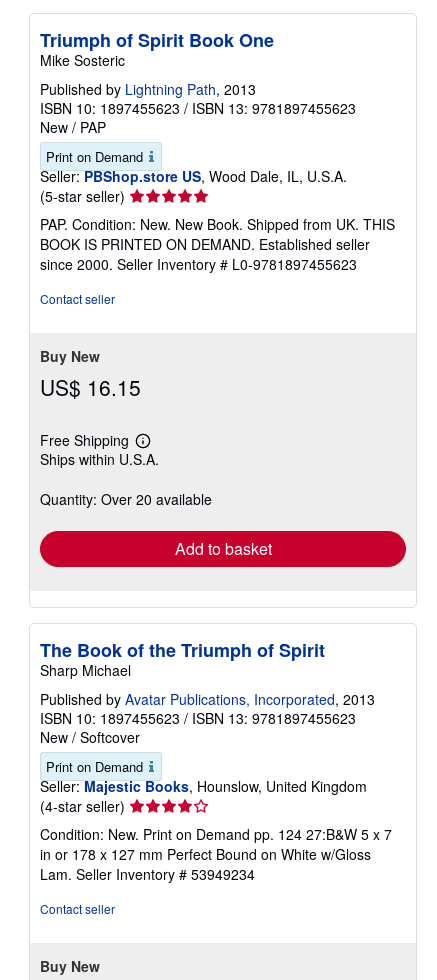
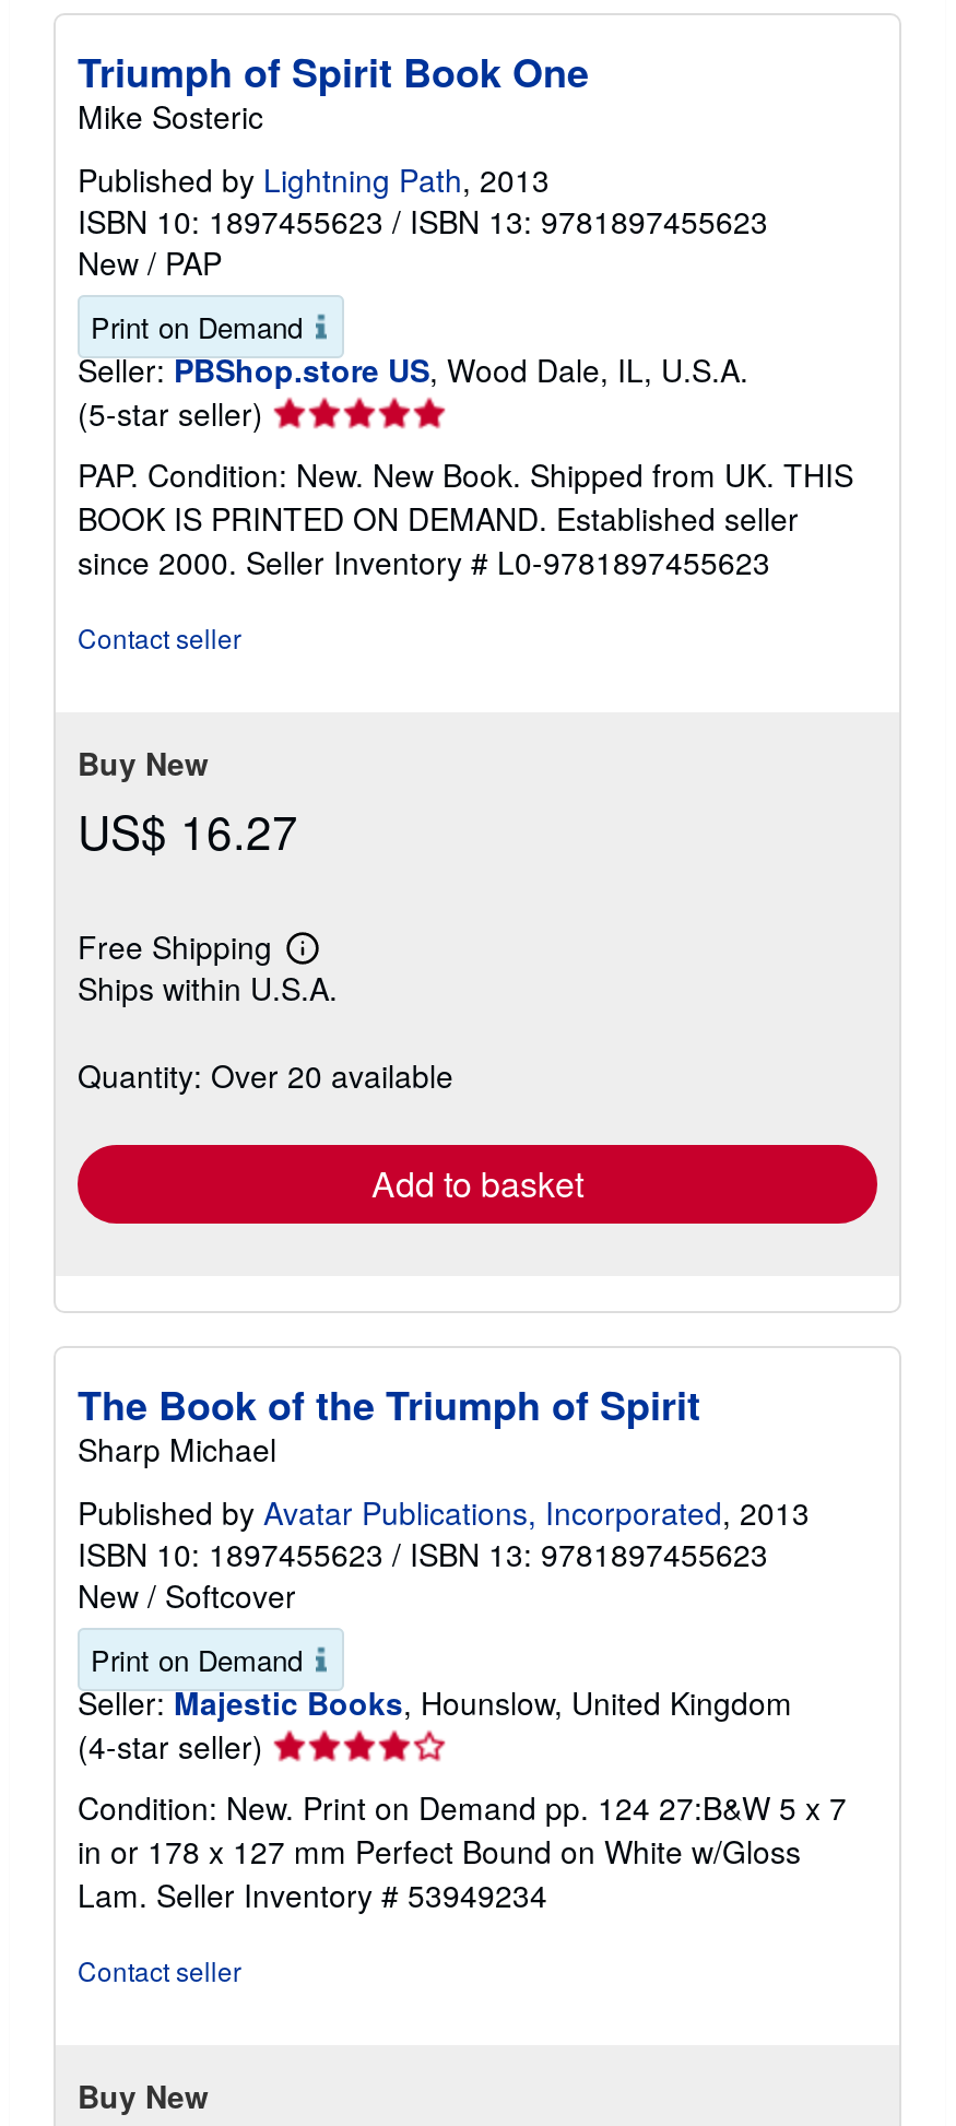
[40,372,141,402] US$ 16.15 -> [78,797,298,863] US$ 16.27

